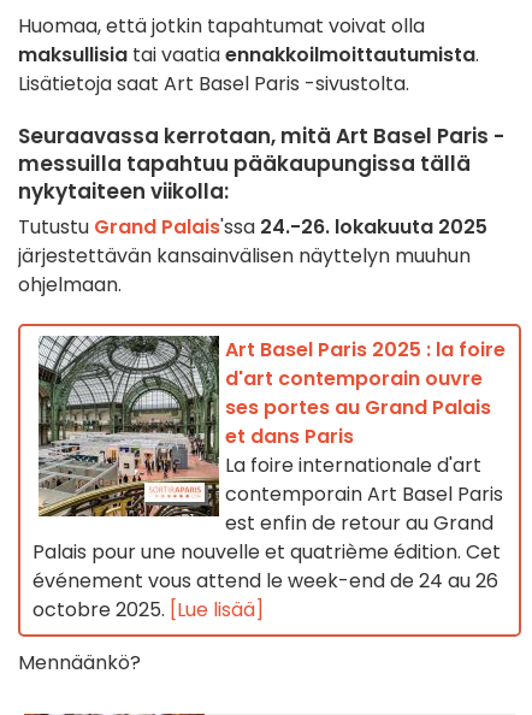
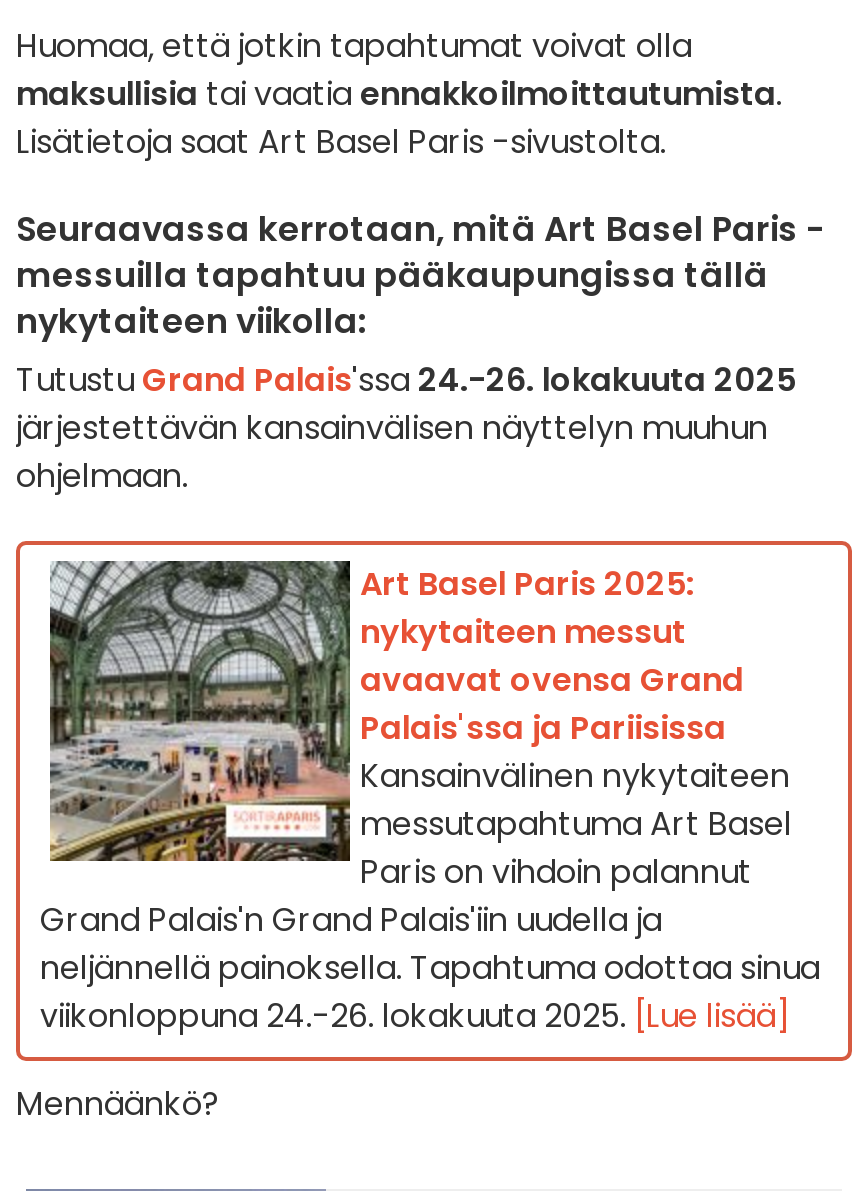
[32,336,506,624] Art Basel Paris 2025 : la foire | d'art contemporain ouvre | ses portes au Grand Palais | et dans Paris | La foire internationale d'art | contemporain Art Basel Paris | est enfin de retour au Grand | Palais pour une nouvelle et quatrième édition. Cet | événement vous attend le week-end de 24 au 26 | octobre 2025. [Lue lisää] -> [40,562,820,1040] Art Basel Paris 2025: | nykytaiteen messut | avaavat ovensa Grand | Palais'ssa ja Pariisissa | Kansainvälinen nykytaiteen | messutapahtuma Art Basel | Paris on vihdoin palannut | Grand Palais'n Grand Palais'iin uudella ja | neljännellä painoksella. Tapahtuma odottaa sinua | viikonloppuna 24.-26. lokakuuta 2025. [Lue lisää]

